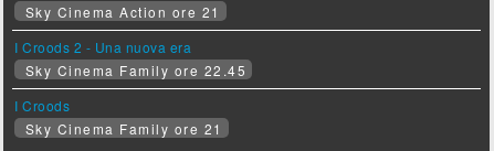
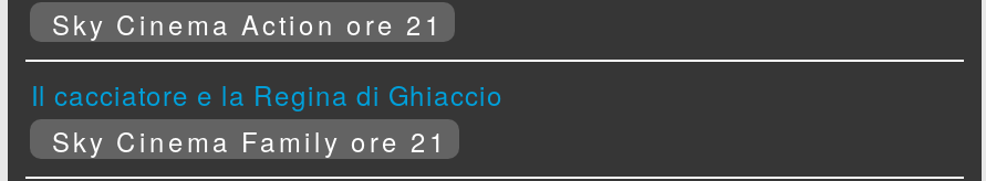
[15,38,247,115] I Croods 2 - Una nuova era | Sky Cinema Family ore 22.45 | I Croods -> [31,76,504,114] Il cacciatore e la Regina di Ghiaccio

